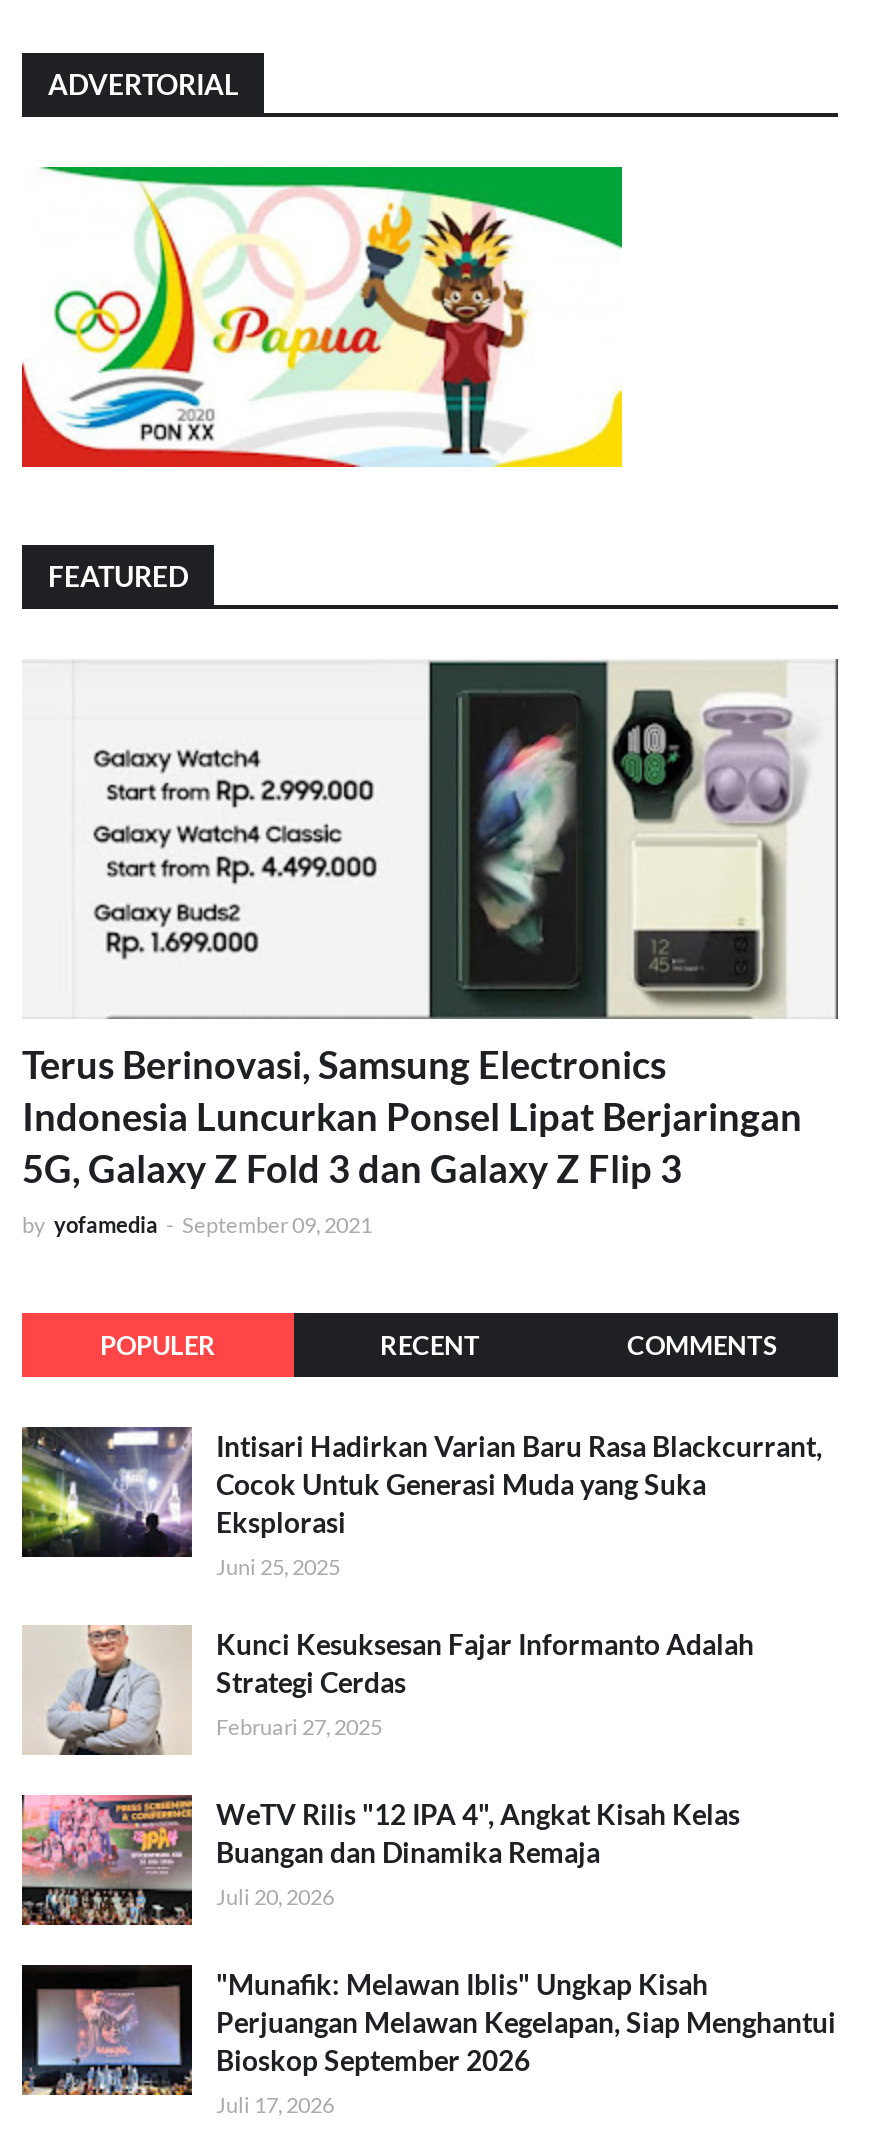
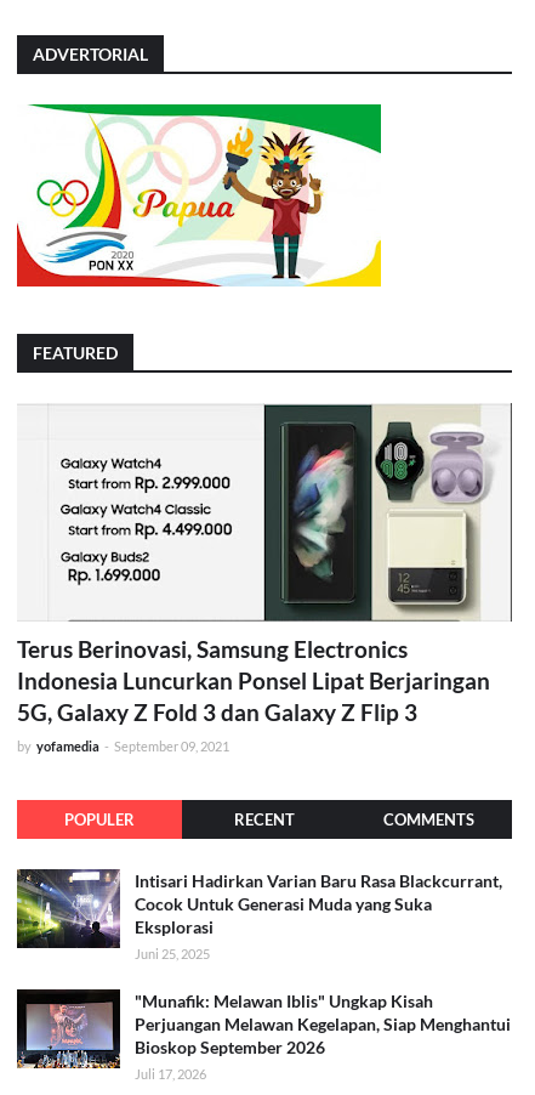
[22,1625,754,1910] [image] | Kunci Kesuksesan Fajar Informanto Adalah | Strategi Cerdas | Februari 27, 2025 | WeTV Rilis "12 IPA 4", Angkat Kisah Kelas | Buangan dan Dinamika Remaja | Juli 20, 2026 -> none
[20,1793,192,1927] [image] -> none

